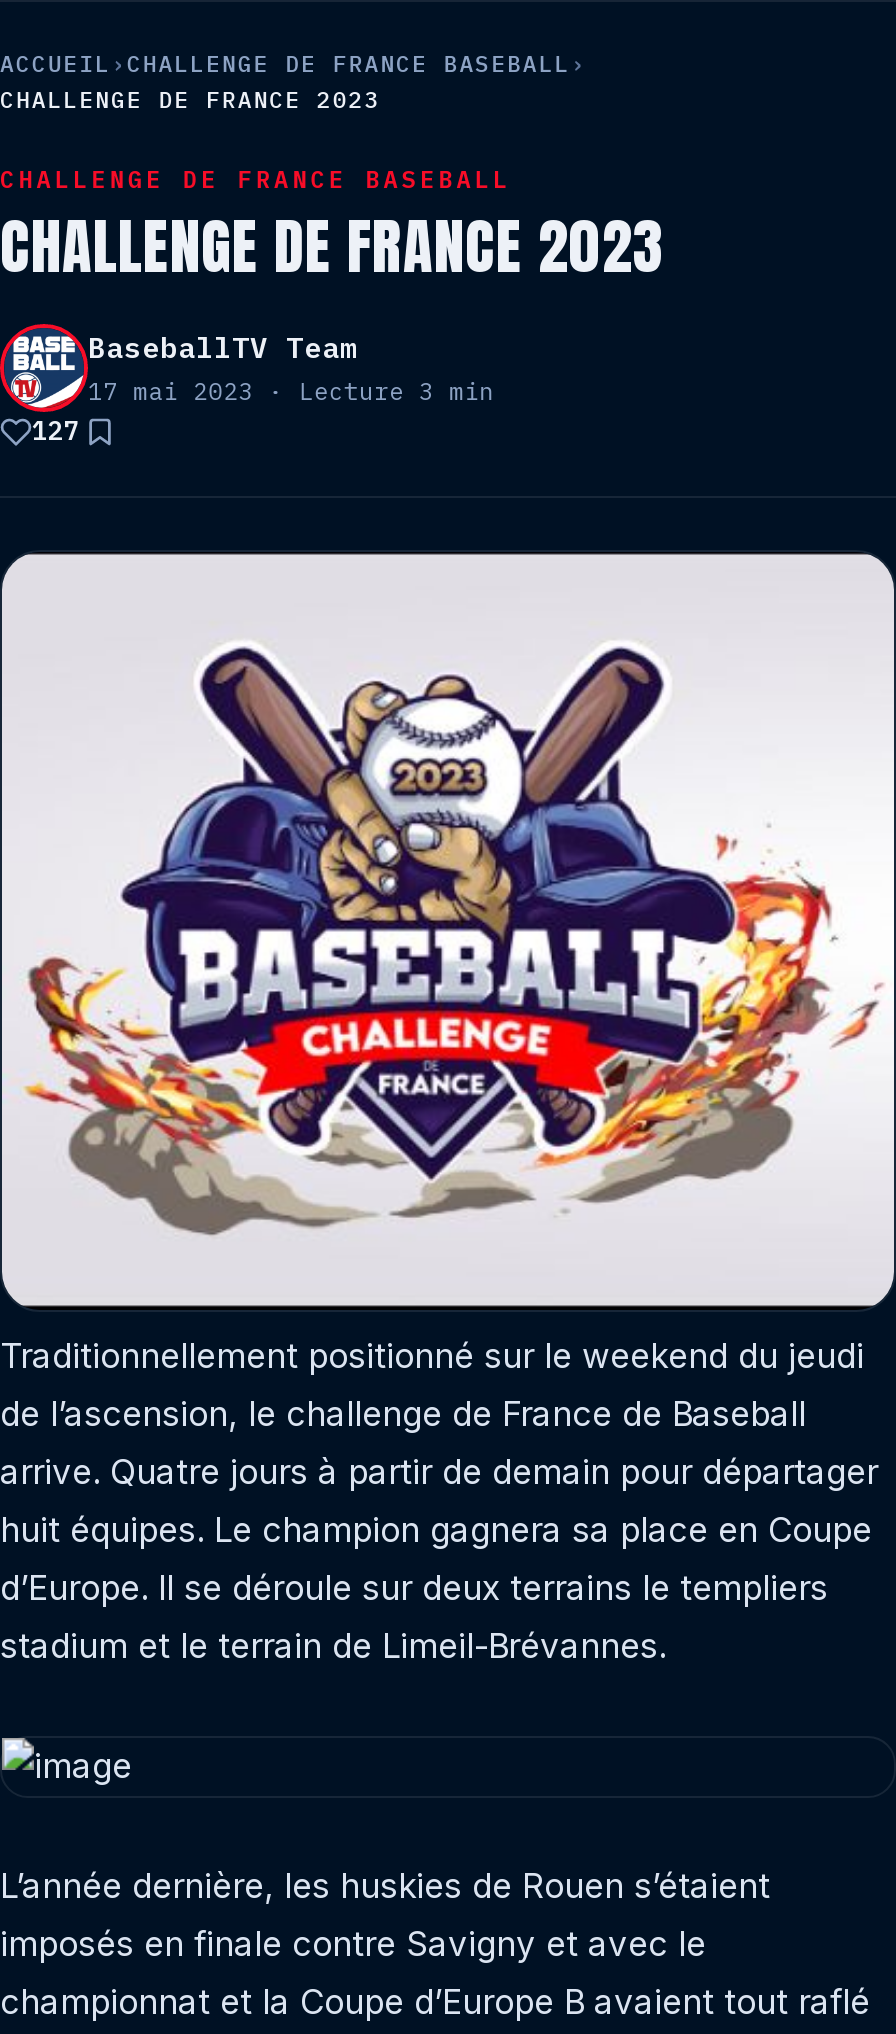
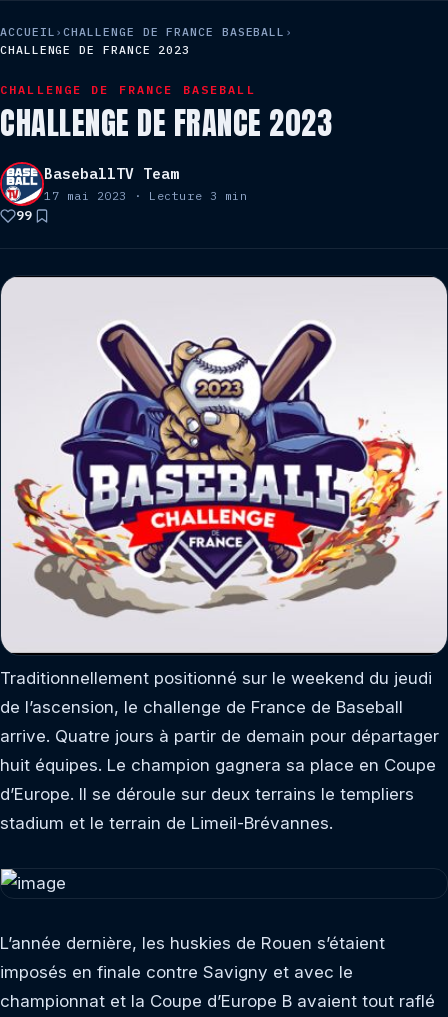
[32,414,80,448] 127 -> [16,207,32,224] 99

